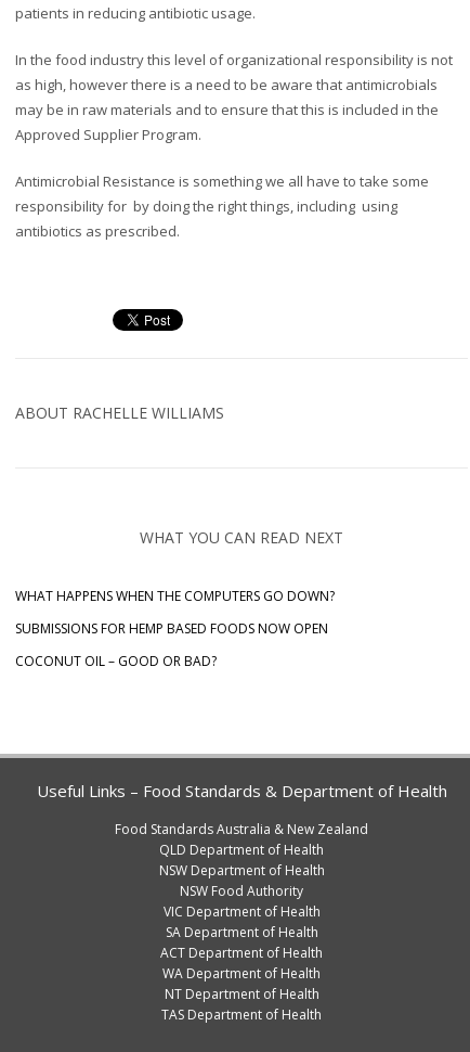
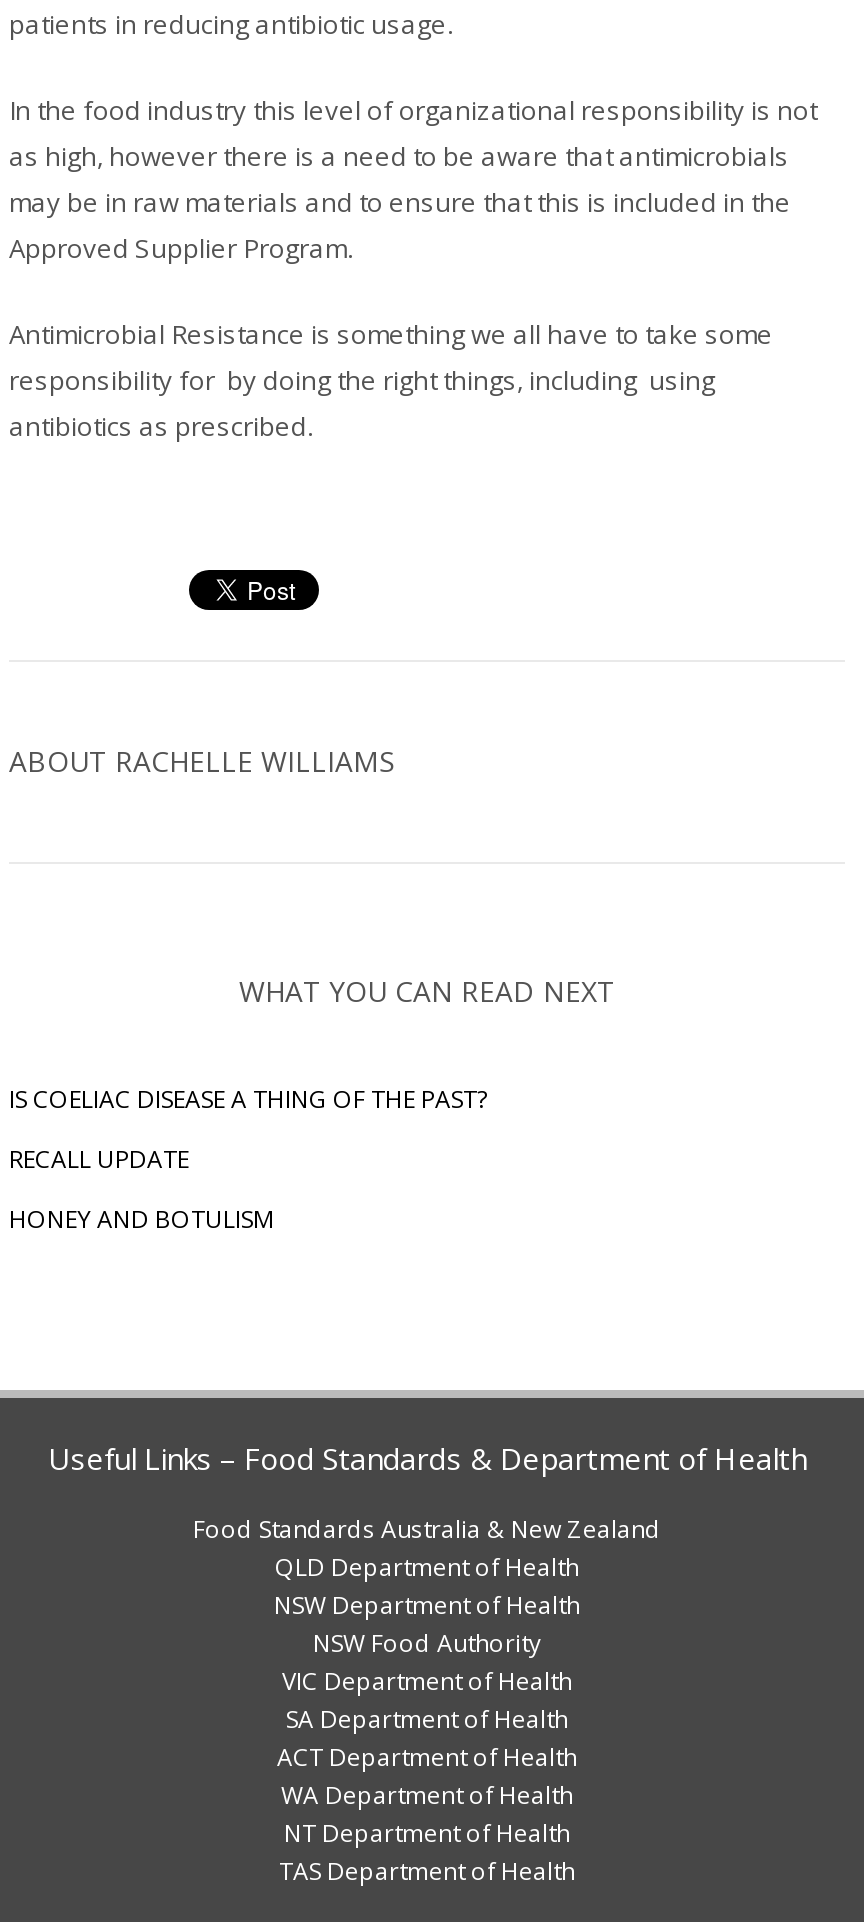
[15,587,335,605] WHAT HAPPENS WHEN THE COMPUTERS GO DOWN? -> [9,1082,487,1116] IS COELIAC DISEASE A THING OF THE PAST?
[15,619,328,638] SUBMISSIONS FOR HEMP BASED FOODS NOW OPEN -> [9,1142,189,1176] RECALL UPDATE
[15,652,217,670] COCONUT OIL – GOOD OR BAD? -> [9,1202,273,1236] HONEY AND BOTULISM

